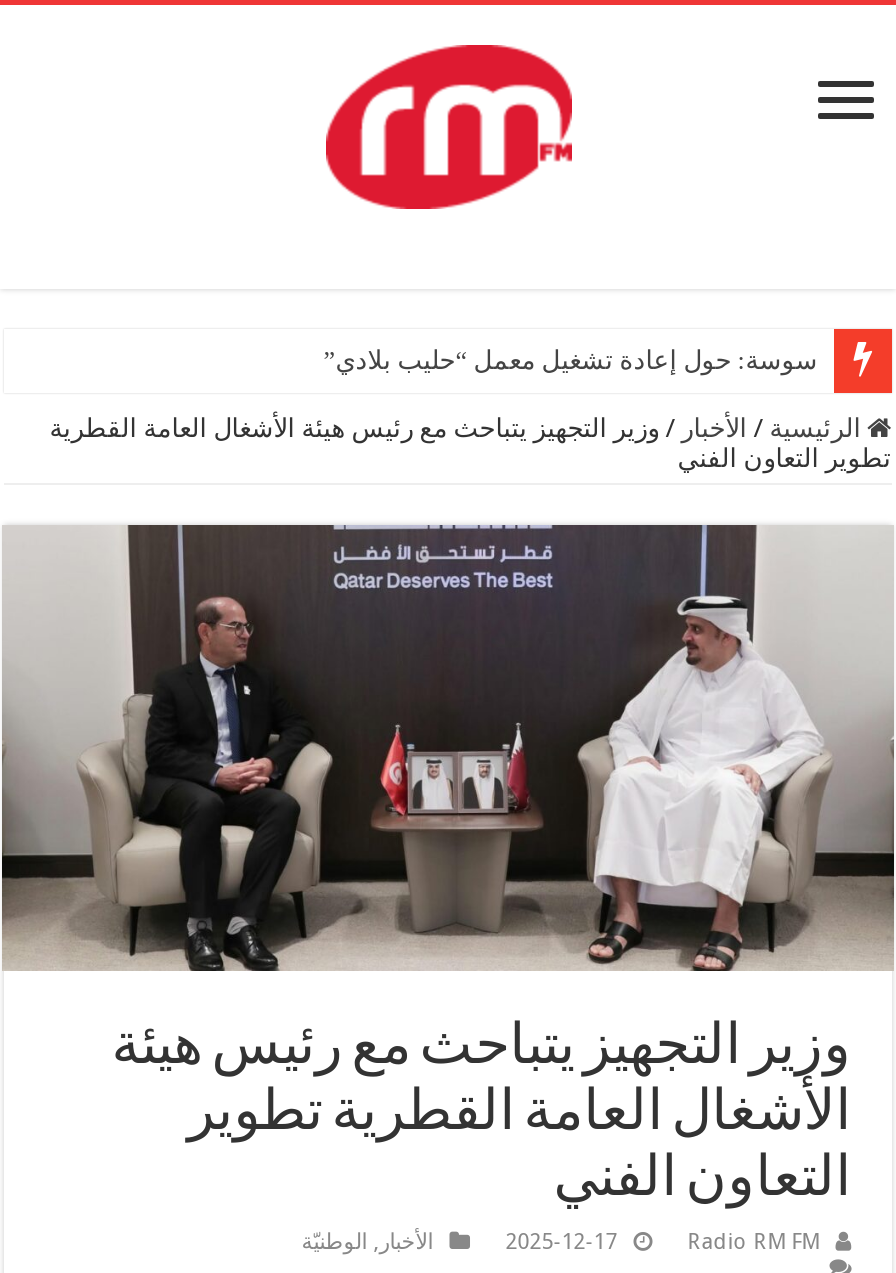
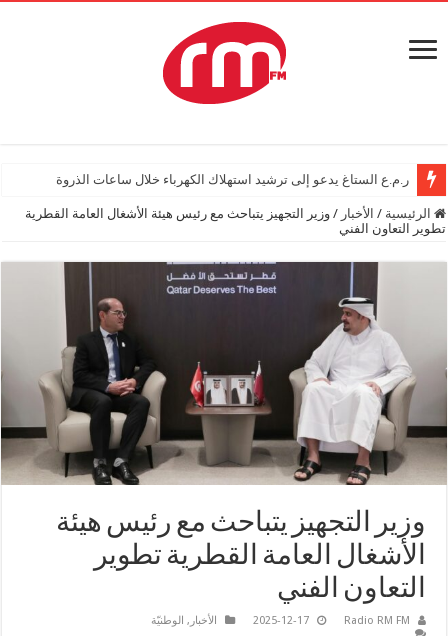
[318,345,818,375] سوسة: حول إعادة تشغيل معمل “حليب بلادي” -> [56,172,409,187] ر.م.ع الستاغ يدعو إلى ترشيد استهلاك الكهرباء خلال ساعات الذروة

